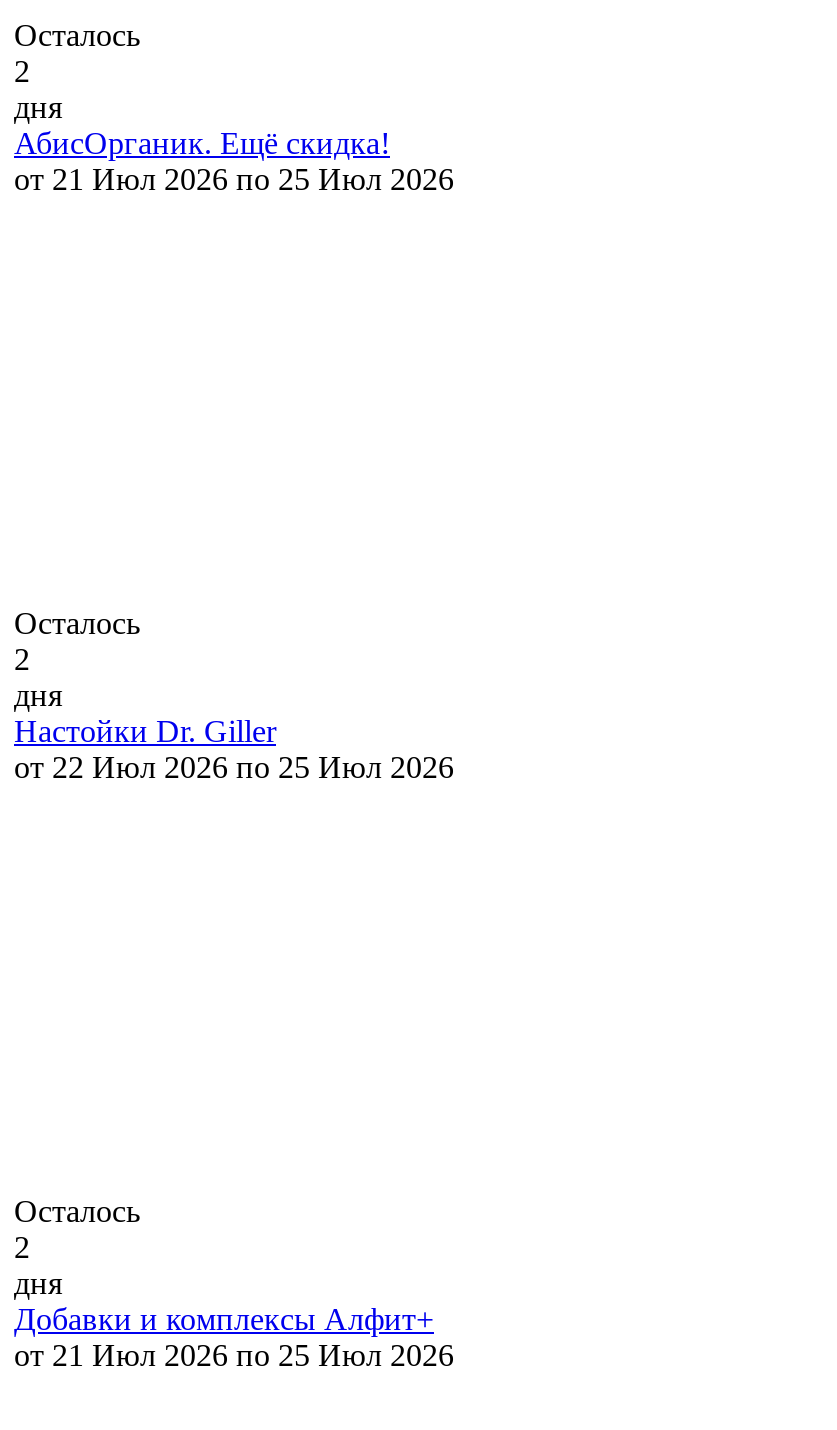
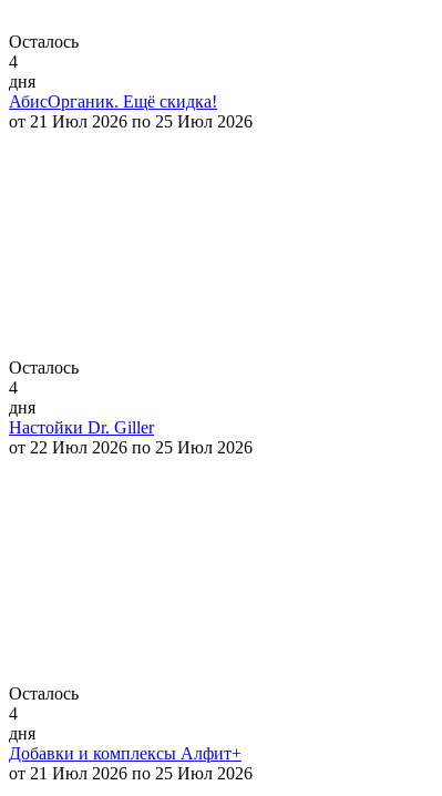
[14,54,30,88] 2 -> [9,52,18,71] 4
[14,642,30,676] 2 -> [9,378,18,397] 4
[14,1230,30,1264] 2 -> [9,704,18,723] 4

